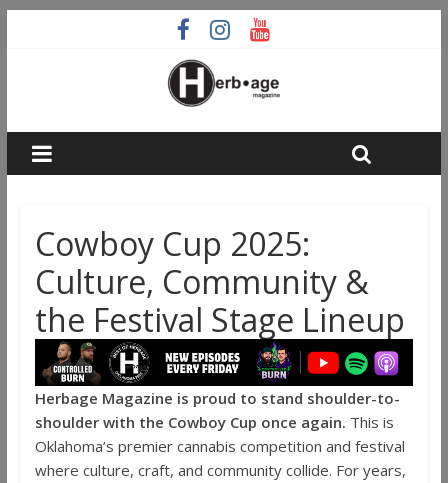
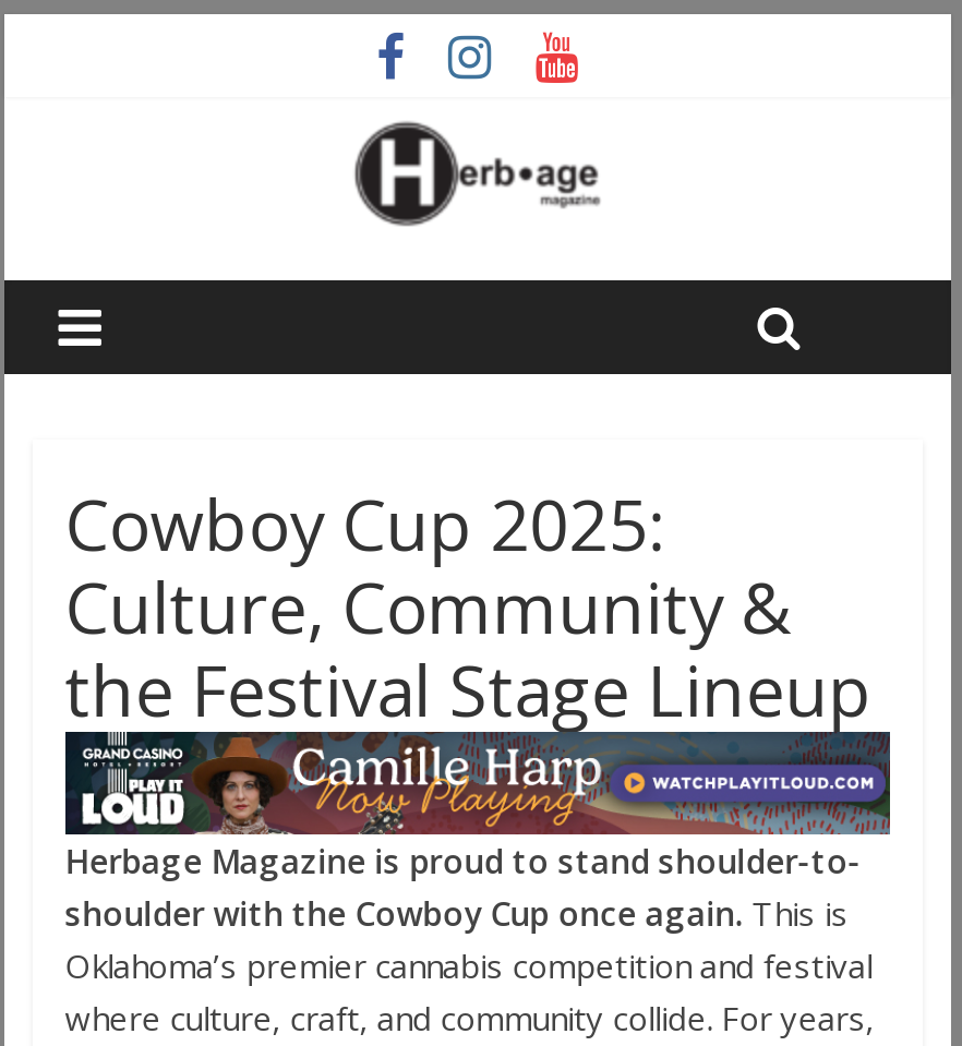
[35,340,414,386] [image] -> [65,732,892,837] [image]

